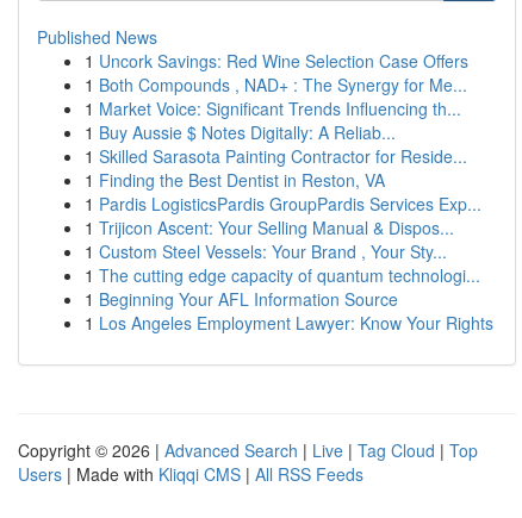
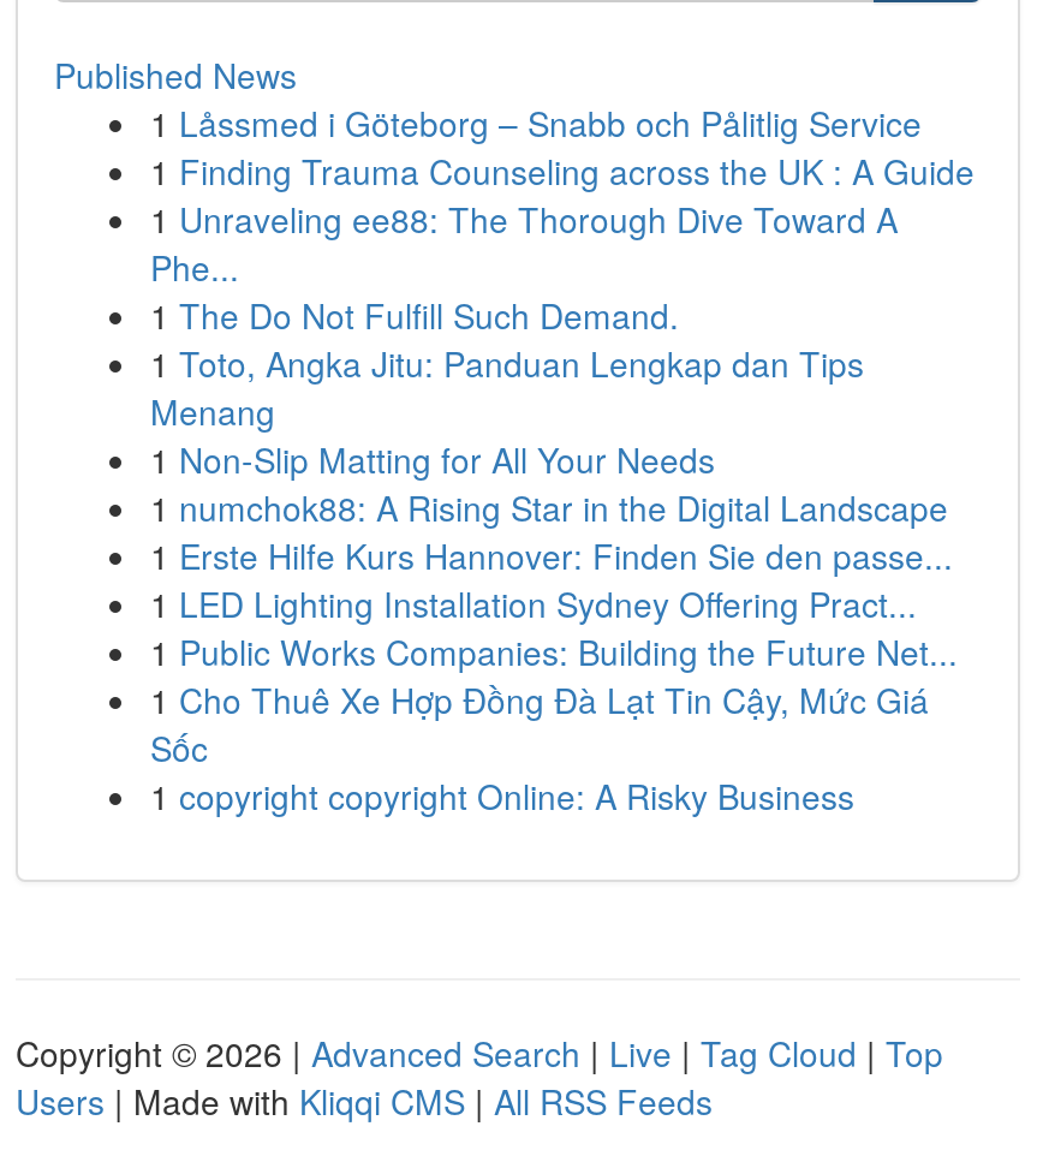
[85,49,493,335] 1 Uncork Savings: Red Wine Selection Case Offers | 1 Both Compounds , NAD+ : The Synergy for Me... | 1 Market Voice: Significant Trends Influencing th... | 1 Buy Aussie $ Notes Digitally: A Reliab... | 1 Skilled Sarasota Painting Contractor for Reside... | 1 Finding the Best Dentist in Reston, VA | 1 Pardis LogisticsPardis GroupPardis Services Exp... | 1 Trijicon Ascent: Your Selling Manual & Dispos... | 1 Custom Steel Vessels: Your Brand , Your Sty... | 1 The cutting edge capacity of quantum technologi... | 1 Beginning Your AFL Information Source | 1 Los Angeles Employment Lawyer: Know Your Rights -> [150,99,975,820] 1 Låssmed i Göteborg – Snabb och Pålitlig Service | 1 Finding Trauma Counseling across the UK : A Guide | 1 Unraveling ee88: The Thorough Dive Toward A | Phe... | 1 The Do Not Fulfill Such Demand. | 1 Toto, Angka Jitu: Panduan Lengkap dan Tips | Menang | 1 Non-Slip Matting for All Your Needs | 1 numchok88: A Rising Star in the Digital Landscape | 1 Erste Hilfe Kurs Hannover: Finden Sie den passe... | 1 LED Lighting Installation Sydney Offering Pract... | 1 Public Works Companies: Building the Future Net... | 1 Cho Thuê Xe Hợp Đồng Đà Lạt Tin Cậy, Mức Giá | Sốc | 1 copyright copyright Online: A Risky Business

